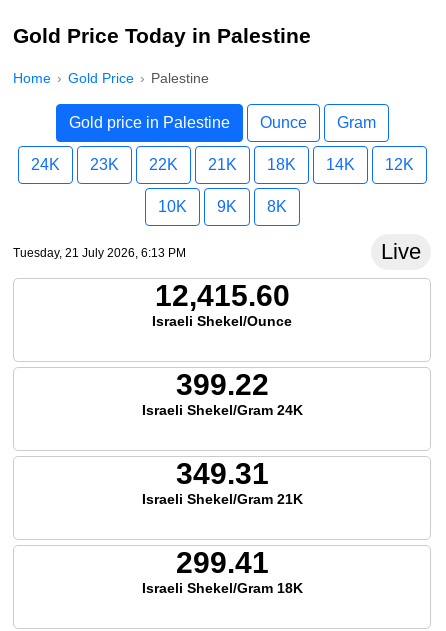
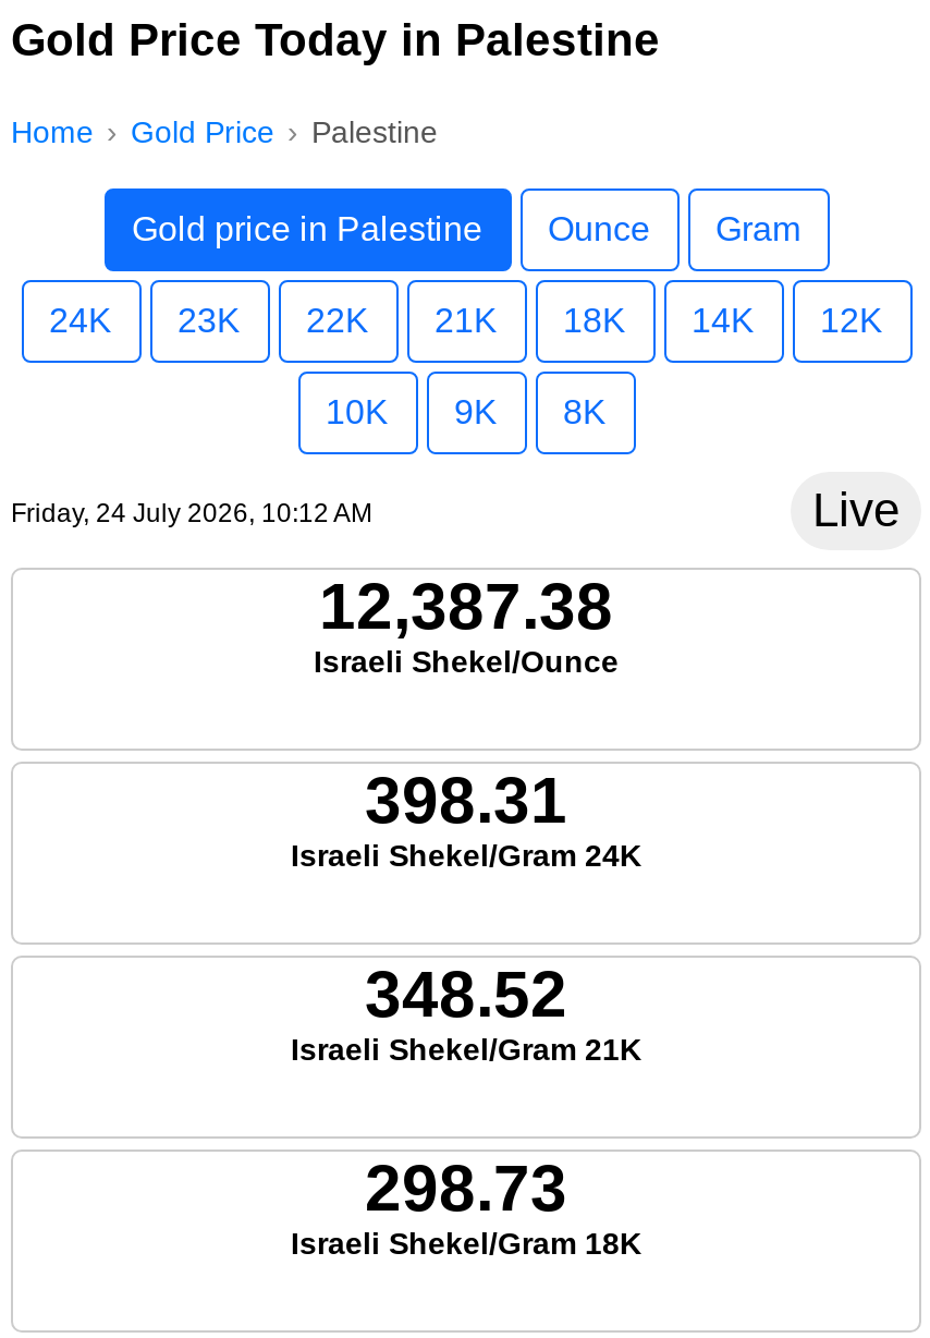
[13,246,186,260] Tuesday, 21 July 2026, 6:13 PM -> [11,498,372,528] Friday, 24 July 2026, 10:12 AM
[154,279,289,312] 12,415.60 -> [319,569,613,641] 12,387.38
[175,368,268,401] 399.22 -> [365,763,567,835] 398.31
[175,457,268,490] 349.31 -> [365,957,567,1029] 348.52
[175,546,268,579] 299.41 -> [365,1151,567,1223] 298.73

